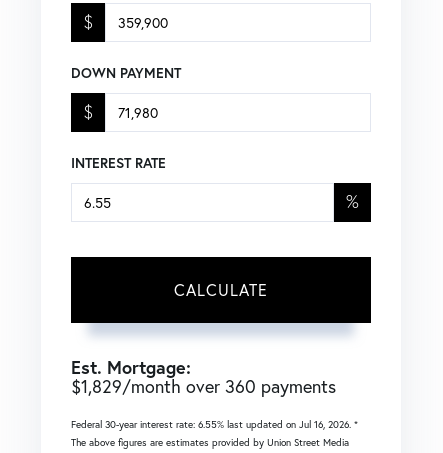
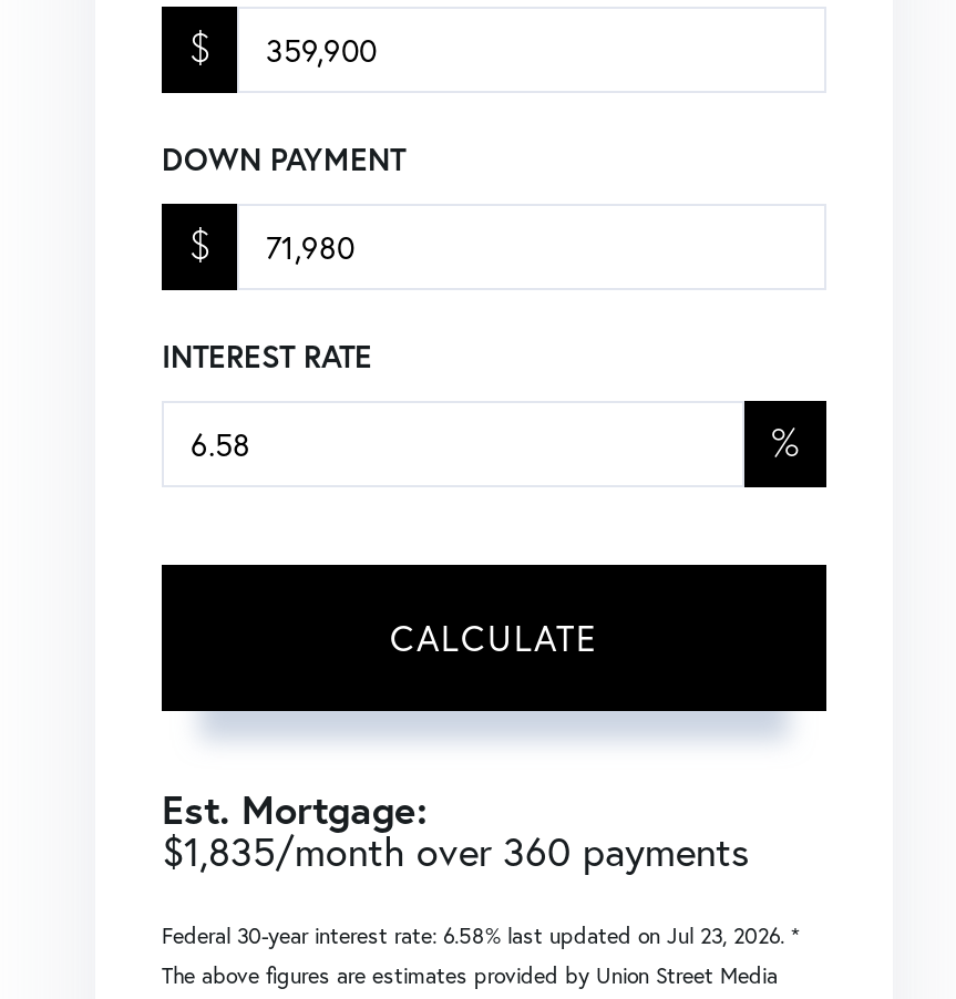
[71,374,336,398] $1,829/month over 360 payments -> [162,827,749,878] $1,835/month over 360 payments
[71,418,358,431] Federal 30-year interest rate: 6.55% last updated on Jul 16, 2026. * -> [162,922,800,951] Federal 30-year interest rate: 6.58% last updated on Jul 23, 2026. *

